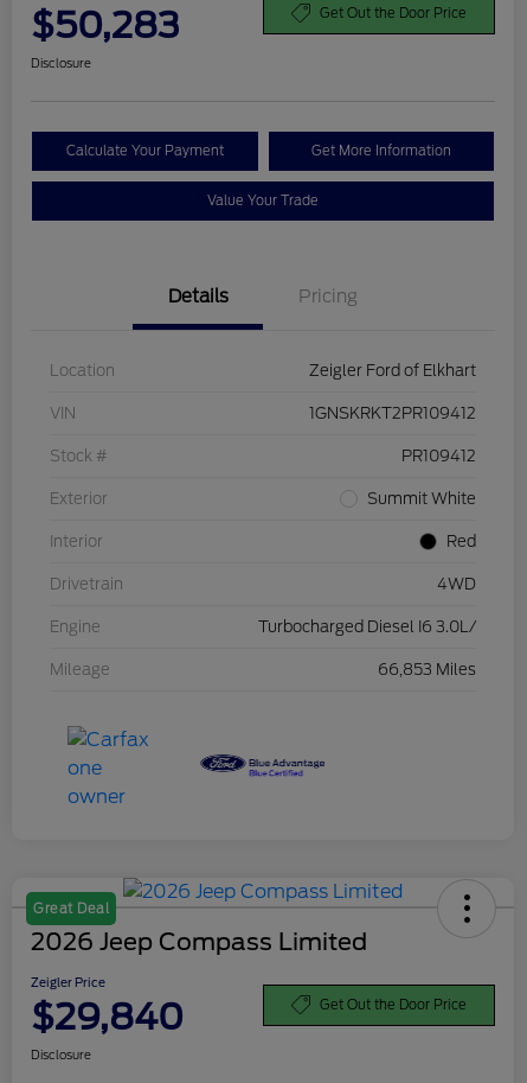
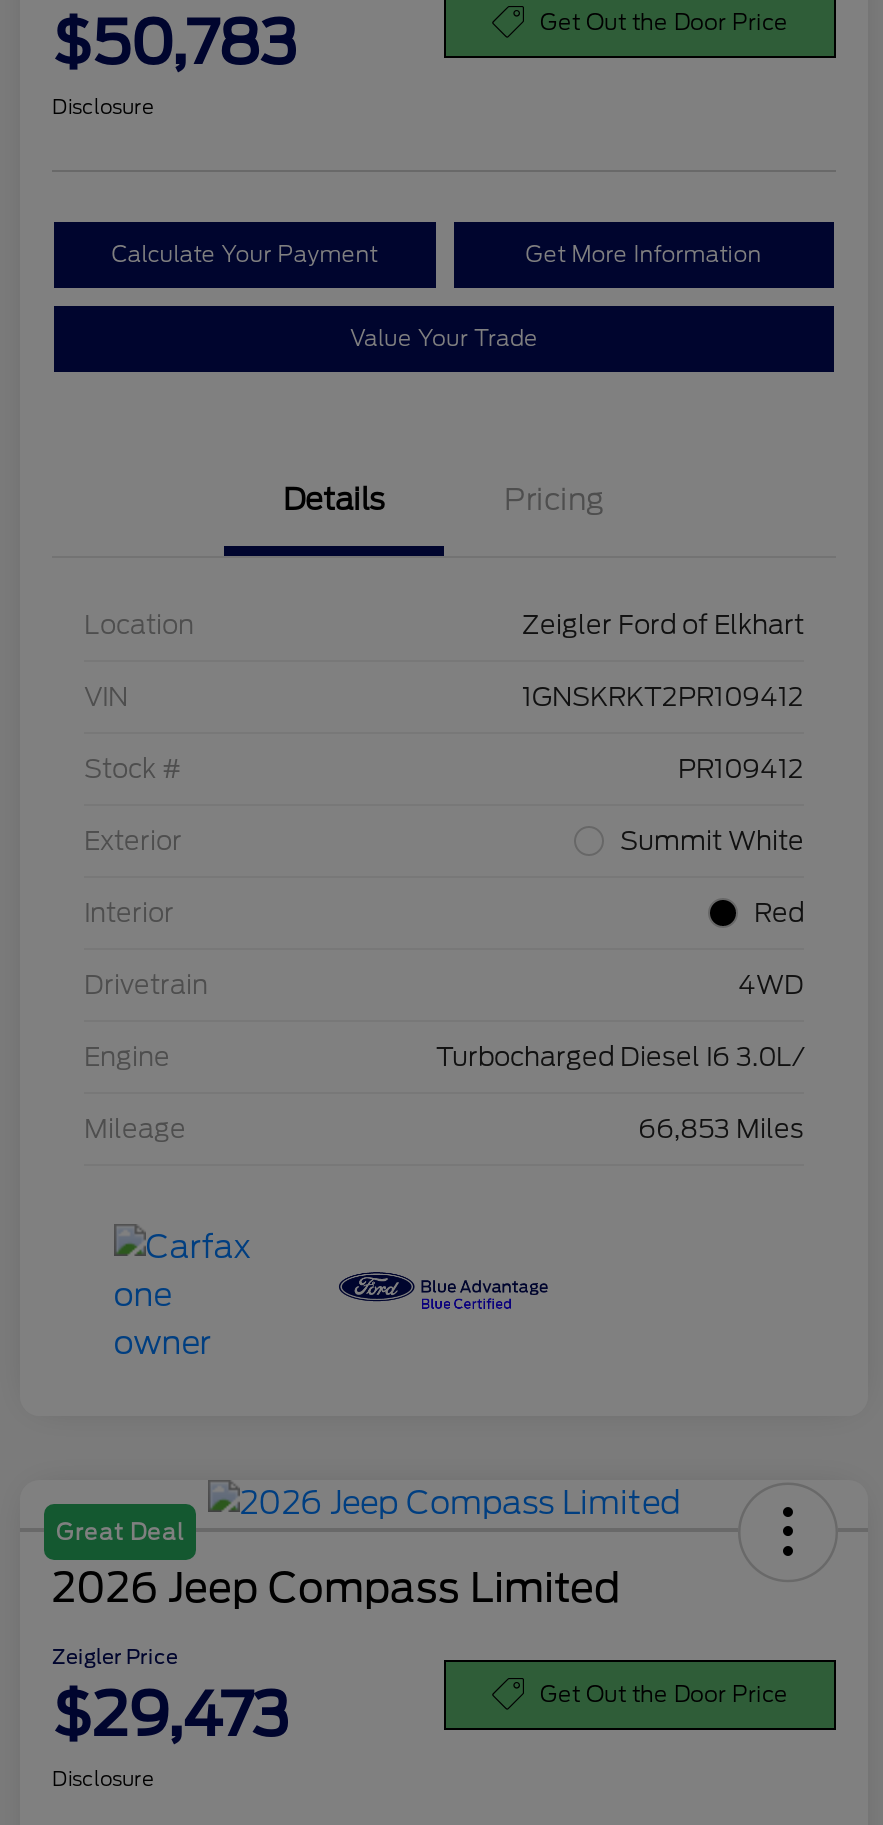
[31,4,180,46] $50,283 -> [52,6,298,78] $50,783
[31,995,184,1038] $29,840 -> [52,1678,290,1750] $29,473

